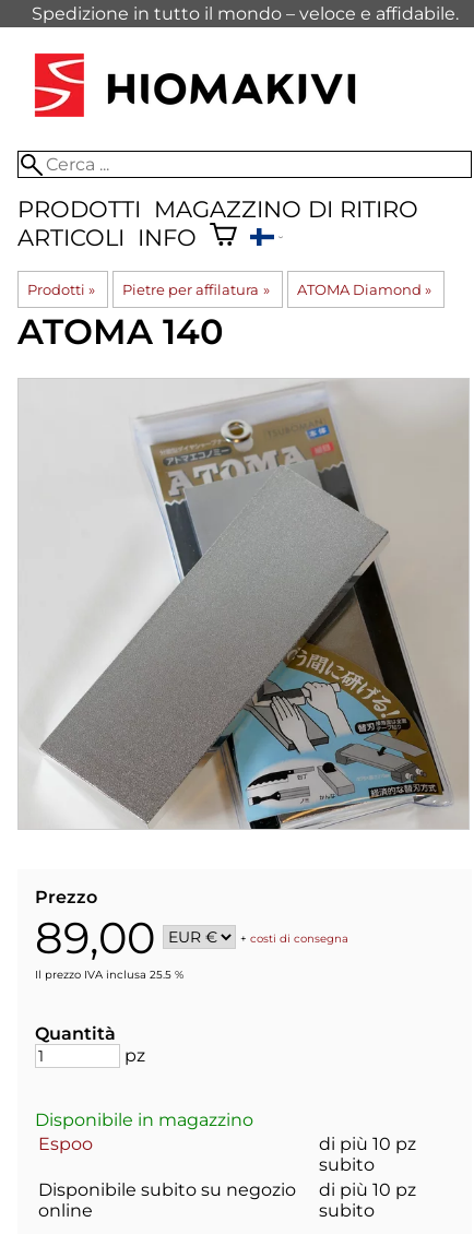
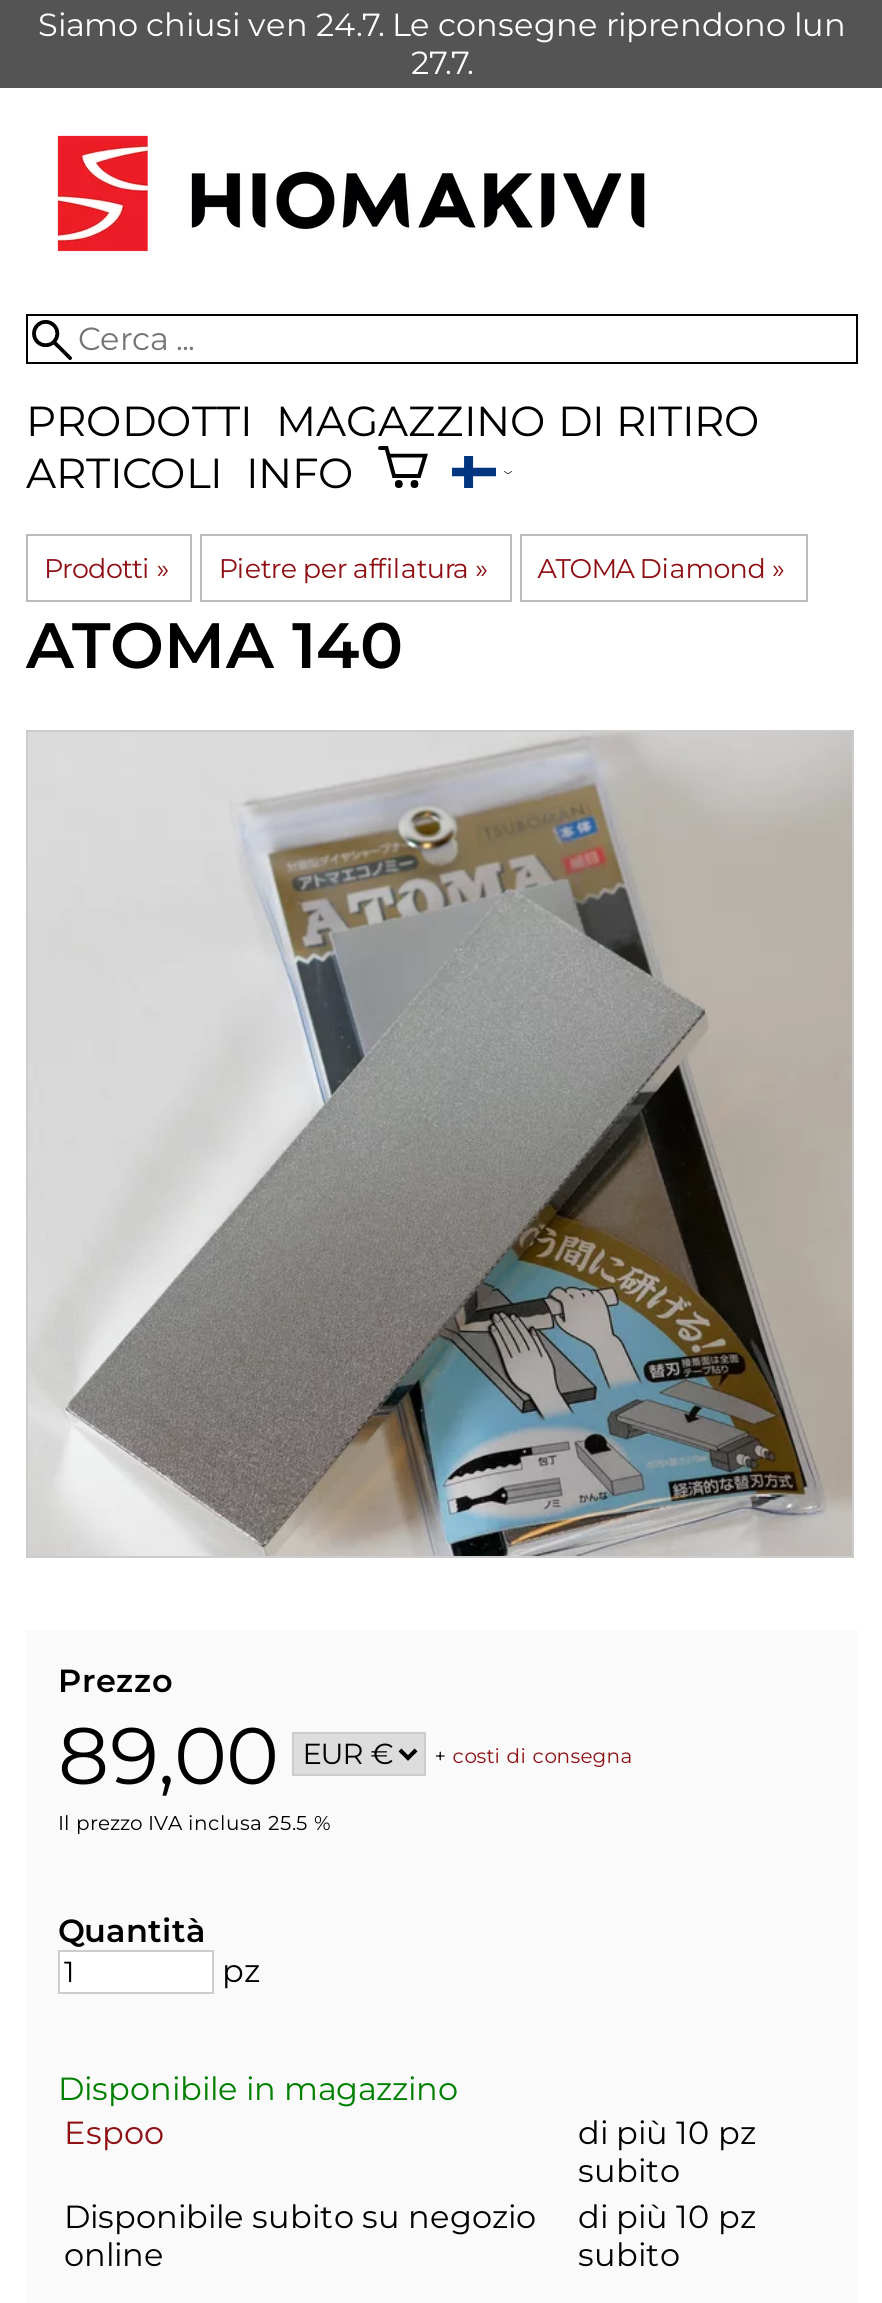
[31,3,458,24] Spedizione in tutto il mondo – veloce e affidabile. -> [38,6,846,82] Siamo chiusi ven 24.7. Le consegne riprendono lun | 27.7.

